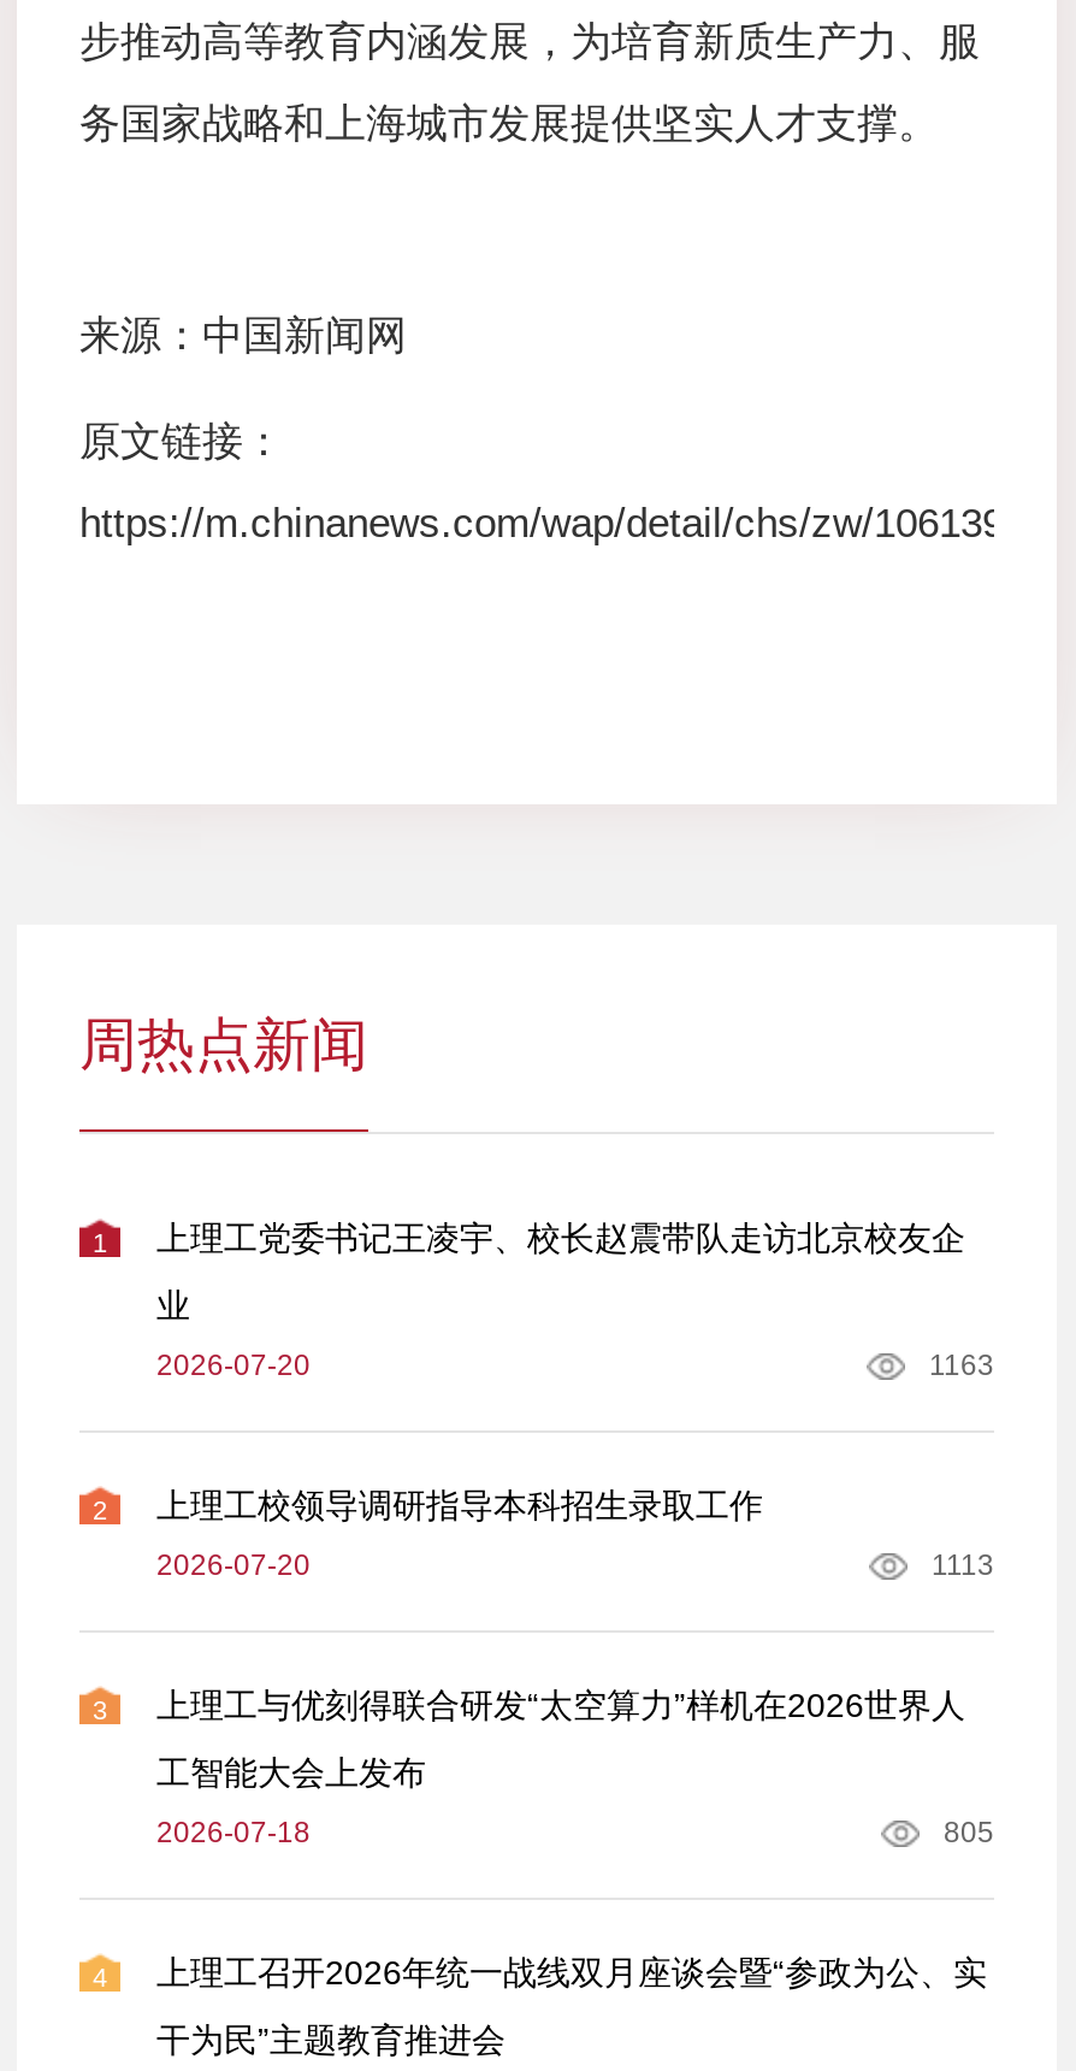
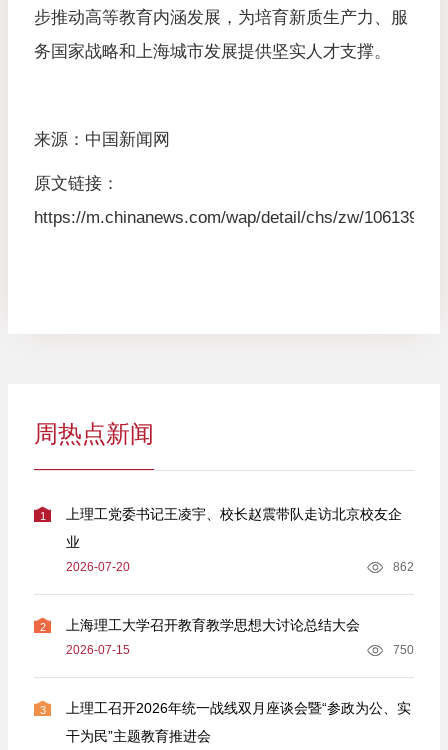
[929,1349,994,1382] 1163 -> [393,560,414,574] 862
[156,1486,763,1524] 上理工校领导调研指导本科招生录取工作 -> [66,617,360,633] 上海理工大学召开教育教学思想大讨论总结大会
[156,1548,994,1582] 2026-07-20 | 1113 -> [66,643,414,657] 2026-07-15 | 750
[156,1686,994,1849] 上理工与优刻得联合研发“太空算力”样机在2026世界人 | 工智能大会上发布 | 2026-07-18 | 805 -> none
[93,1963,107,1992] 4 -> none

